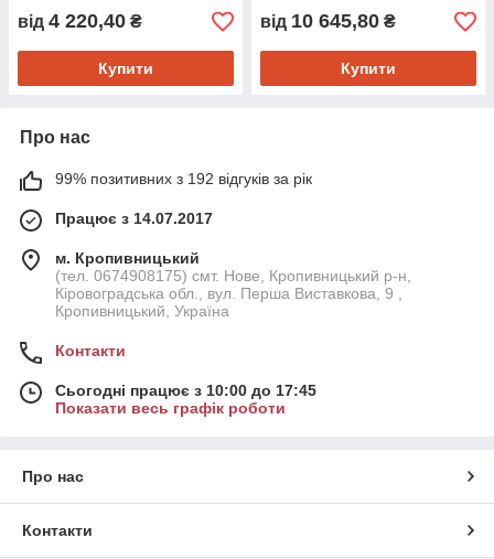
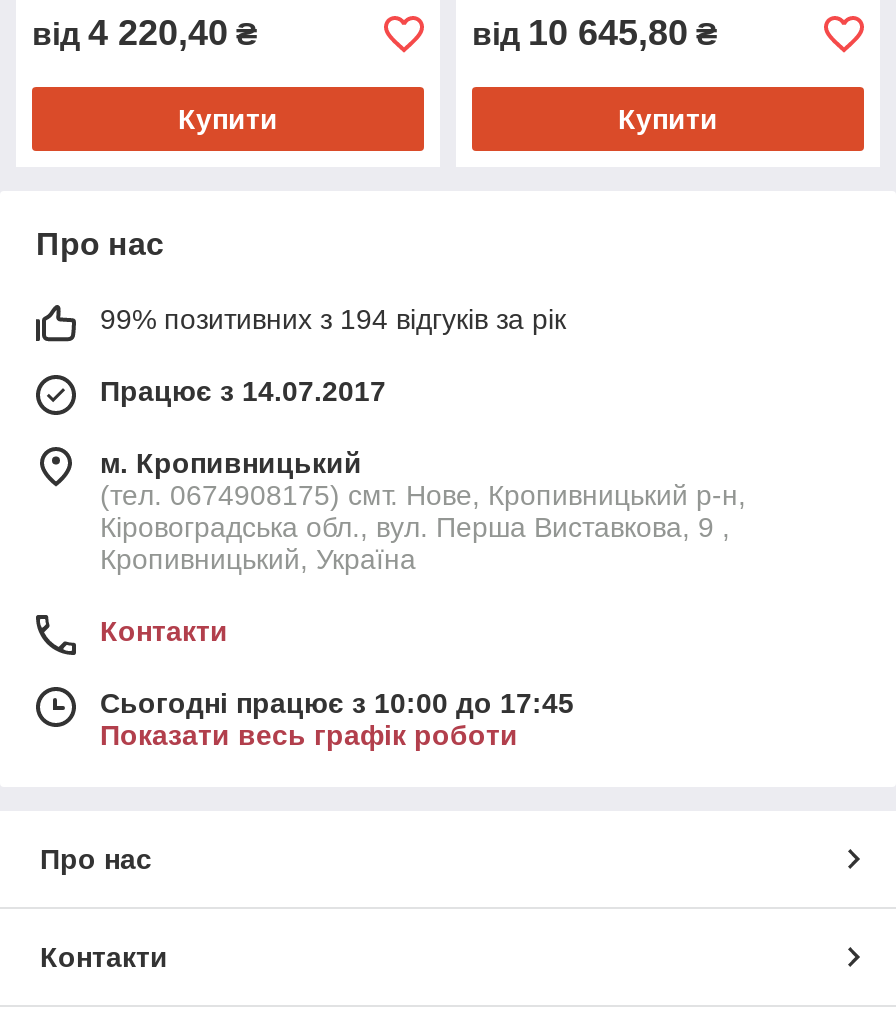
[55,170,312,187] 99% позитивних з 192 відгуків за рік -> [100,303,566,335] 99% позитивних з 194 відгуків за рік

